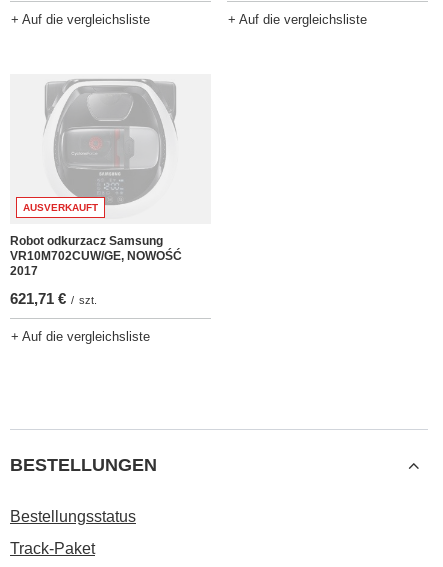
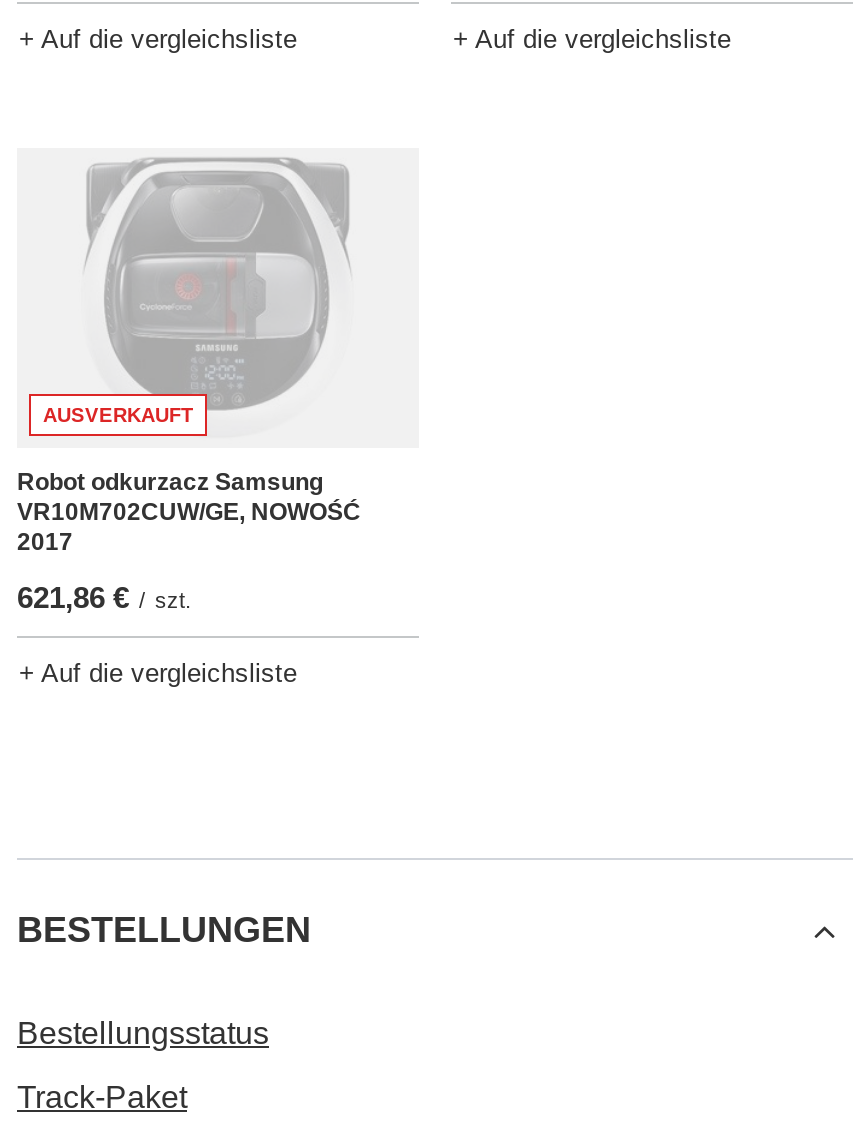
[10,290,97,307] 621,71 € / szt. -> [17,580,191,614] 621,86 € / szt.

